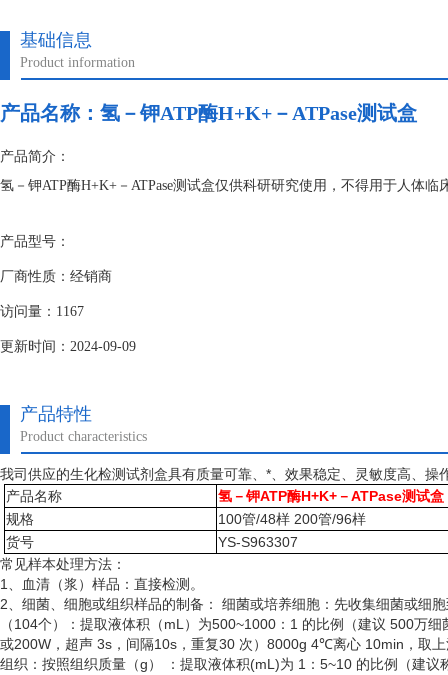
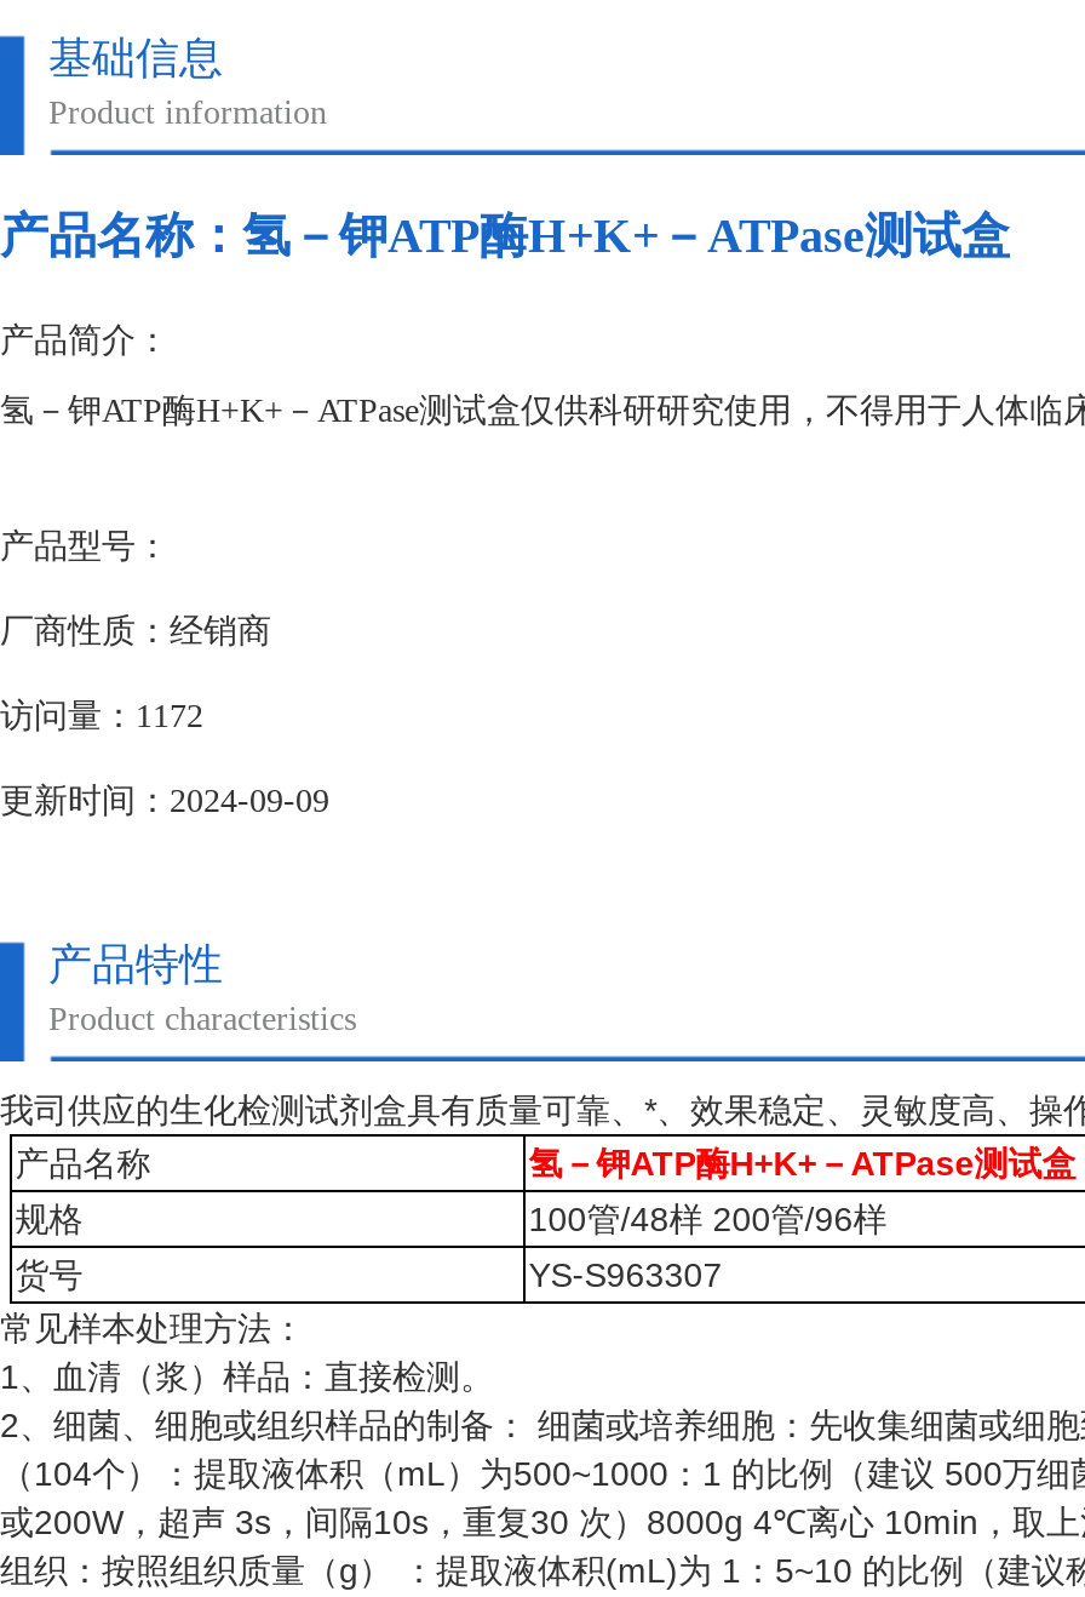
[0,304,84,319] 访问量：1167 -> [0,698,203,734] 访问量：1172

